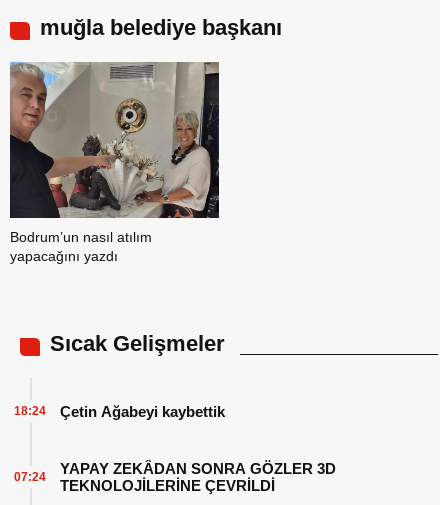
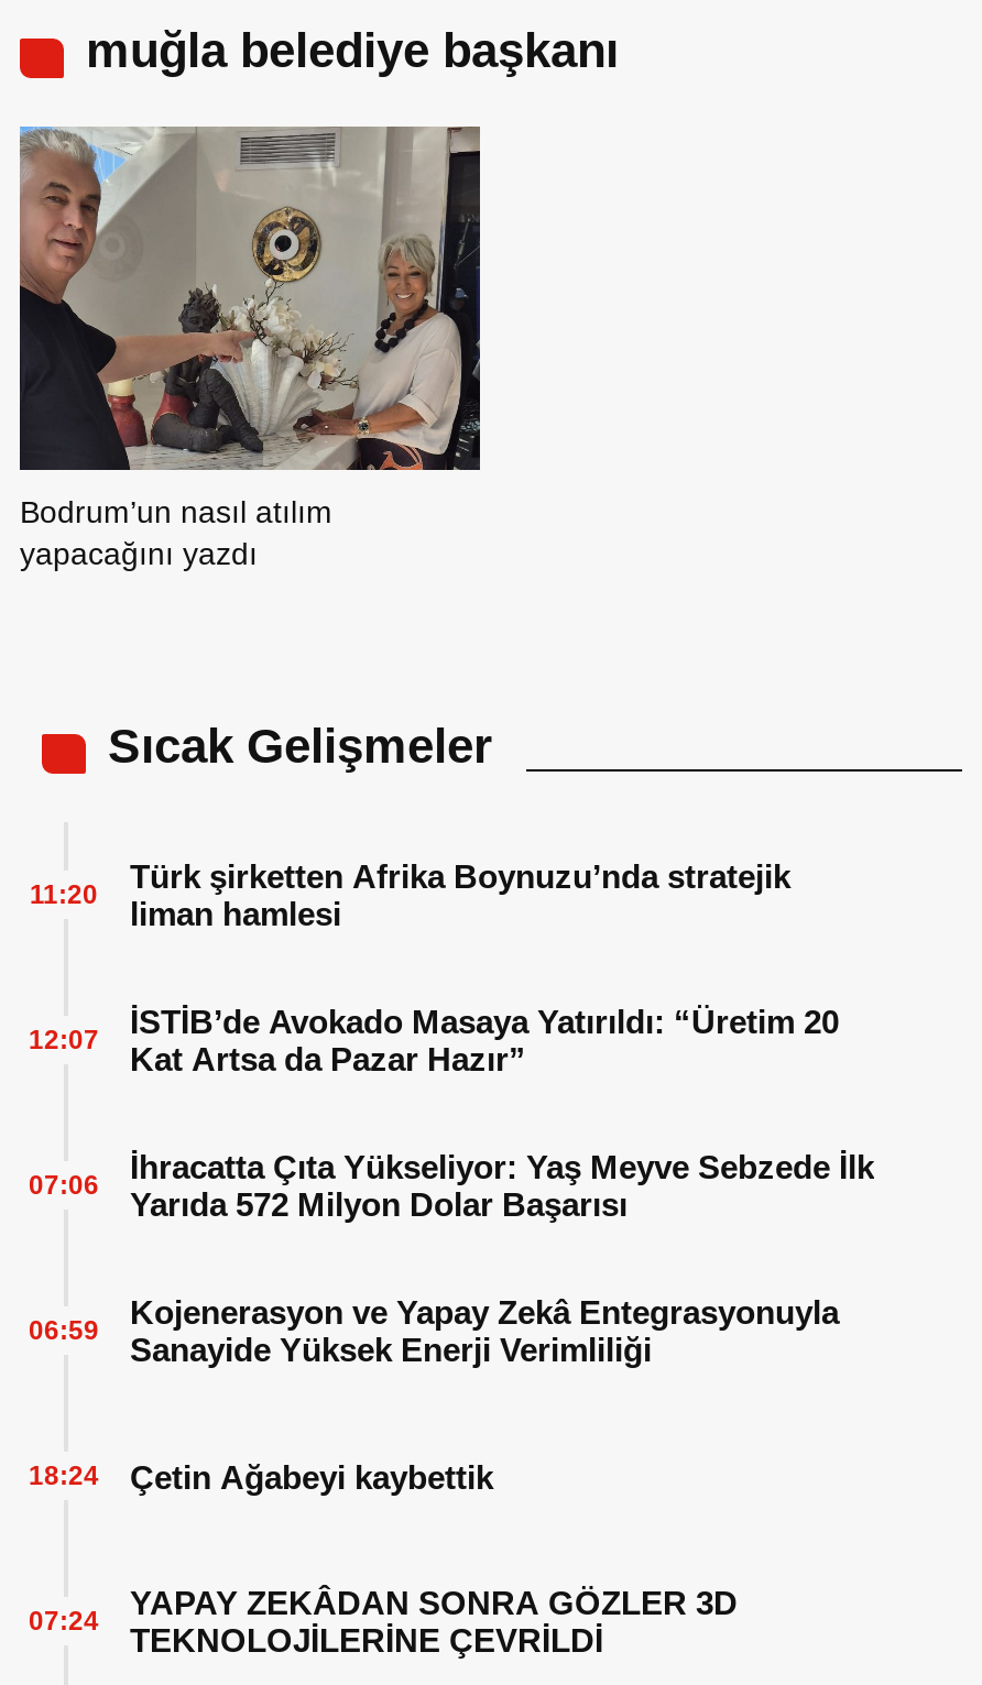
none -> [29,857,874,1368] Türk şirketten Afrika Boynuzu’nda stratejik | liman hamlesi | 11:20 | İSTİB’de Avokado Masaya Yatırıldı: “Üretim 20 | Kat Artsa da Pazar Hazır” | 12:07 | İhracatta Çıta Yükseliyor: Yaş Meyve Sebzede İlk | Yarıda 572 Milyon Dolar Başarısı | 07:06 | Kojenerasyon ve Yapay Zekâ Entegrasyonuyla | Sanayide Yüksek Enerji Verimliliği | 06:59

